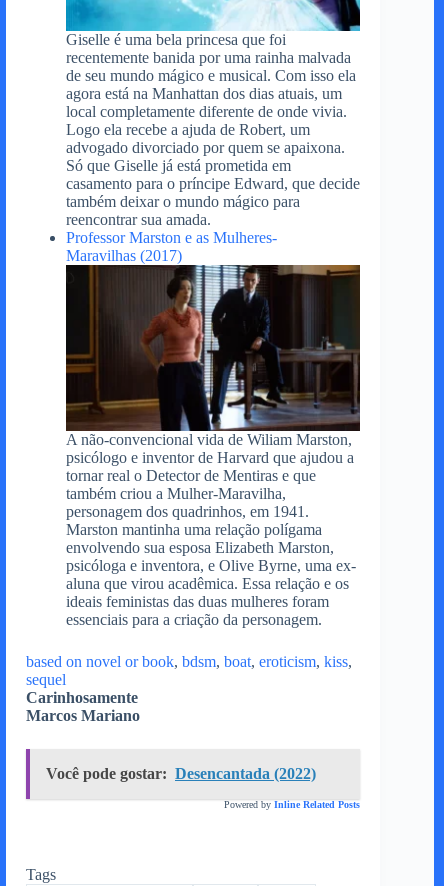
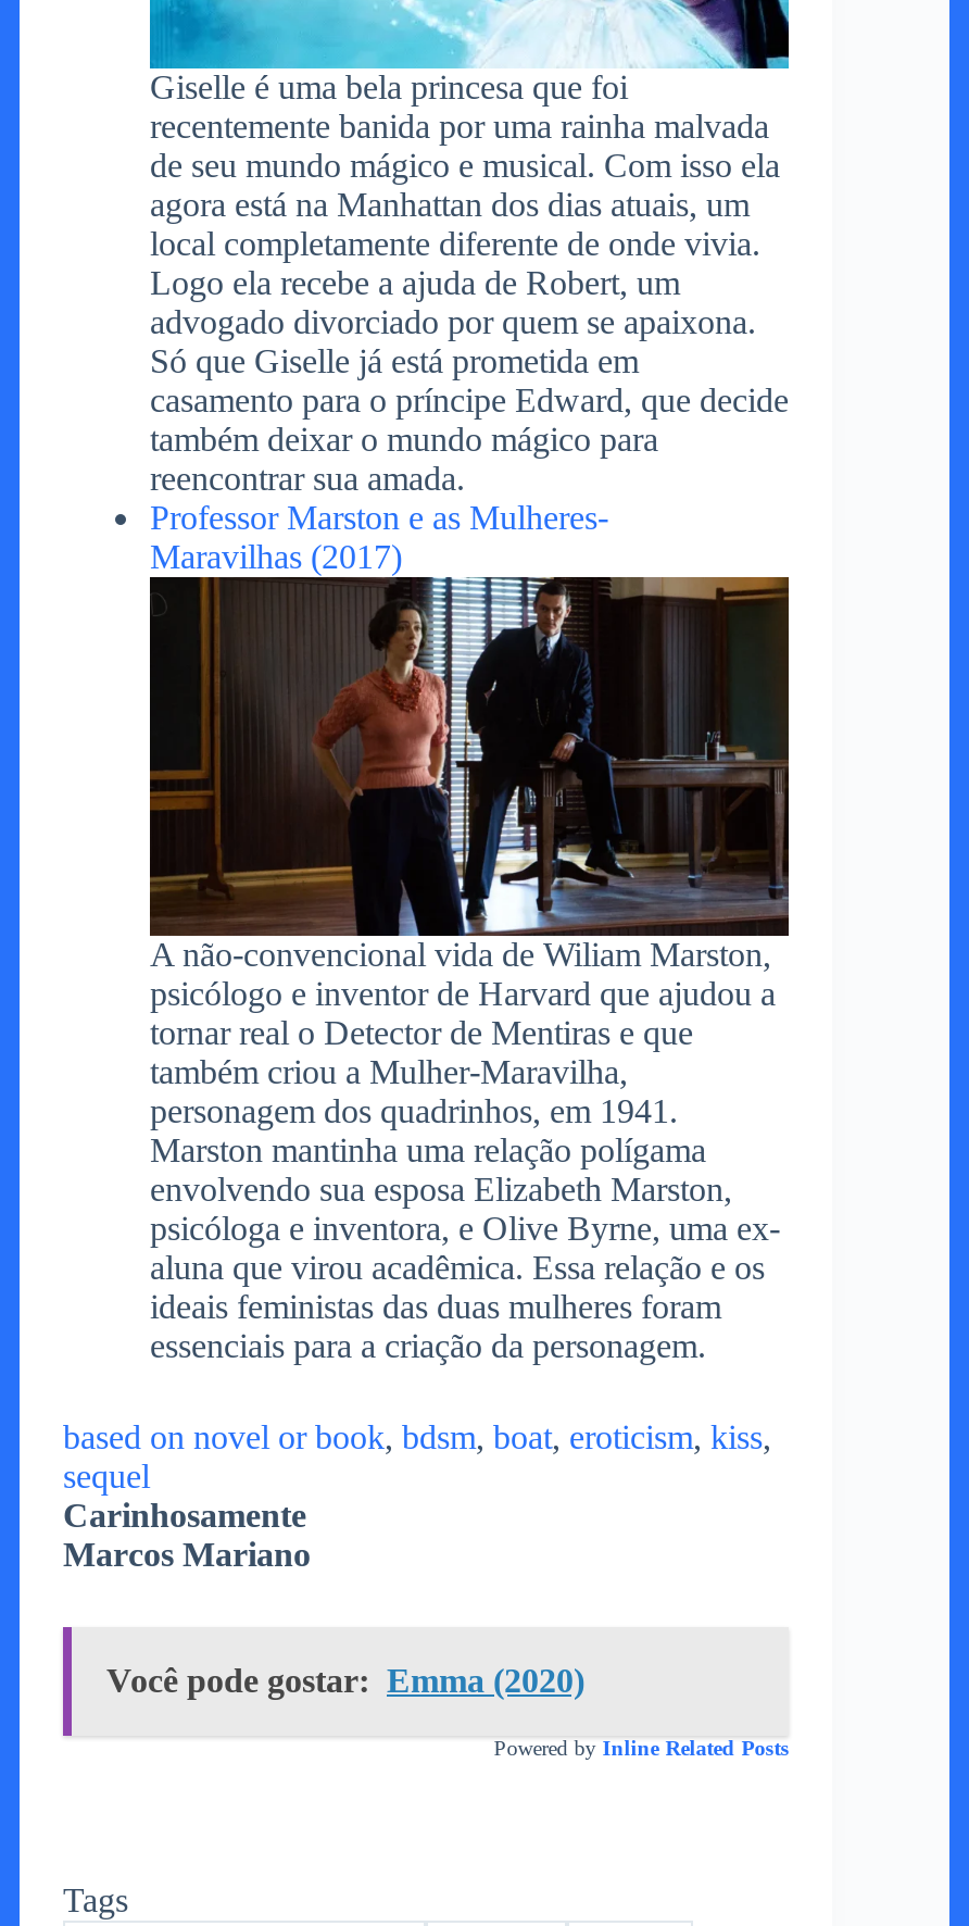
[46,765,316,782] Você pode gostar: Desencantada (2022) -> [106,1662,584,1699] Você pode gostar: Emma (2020)

